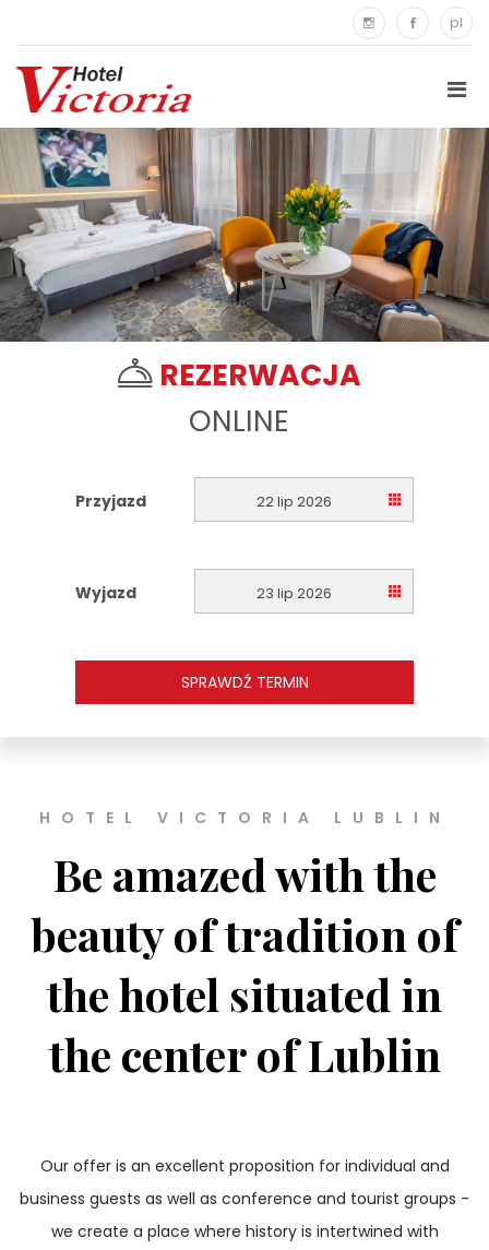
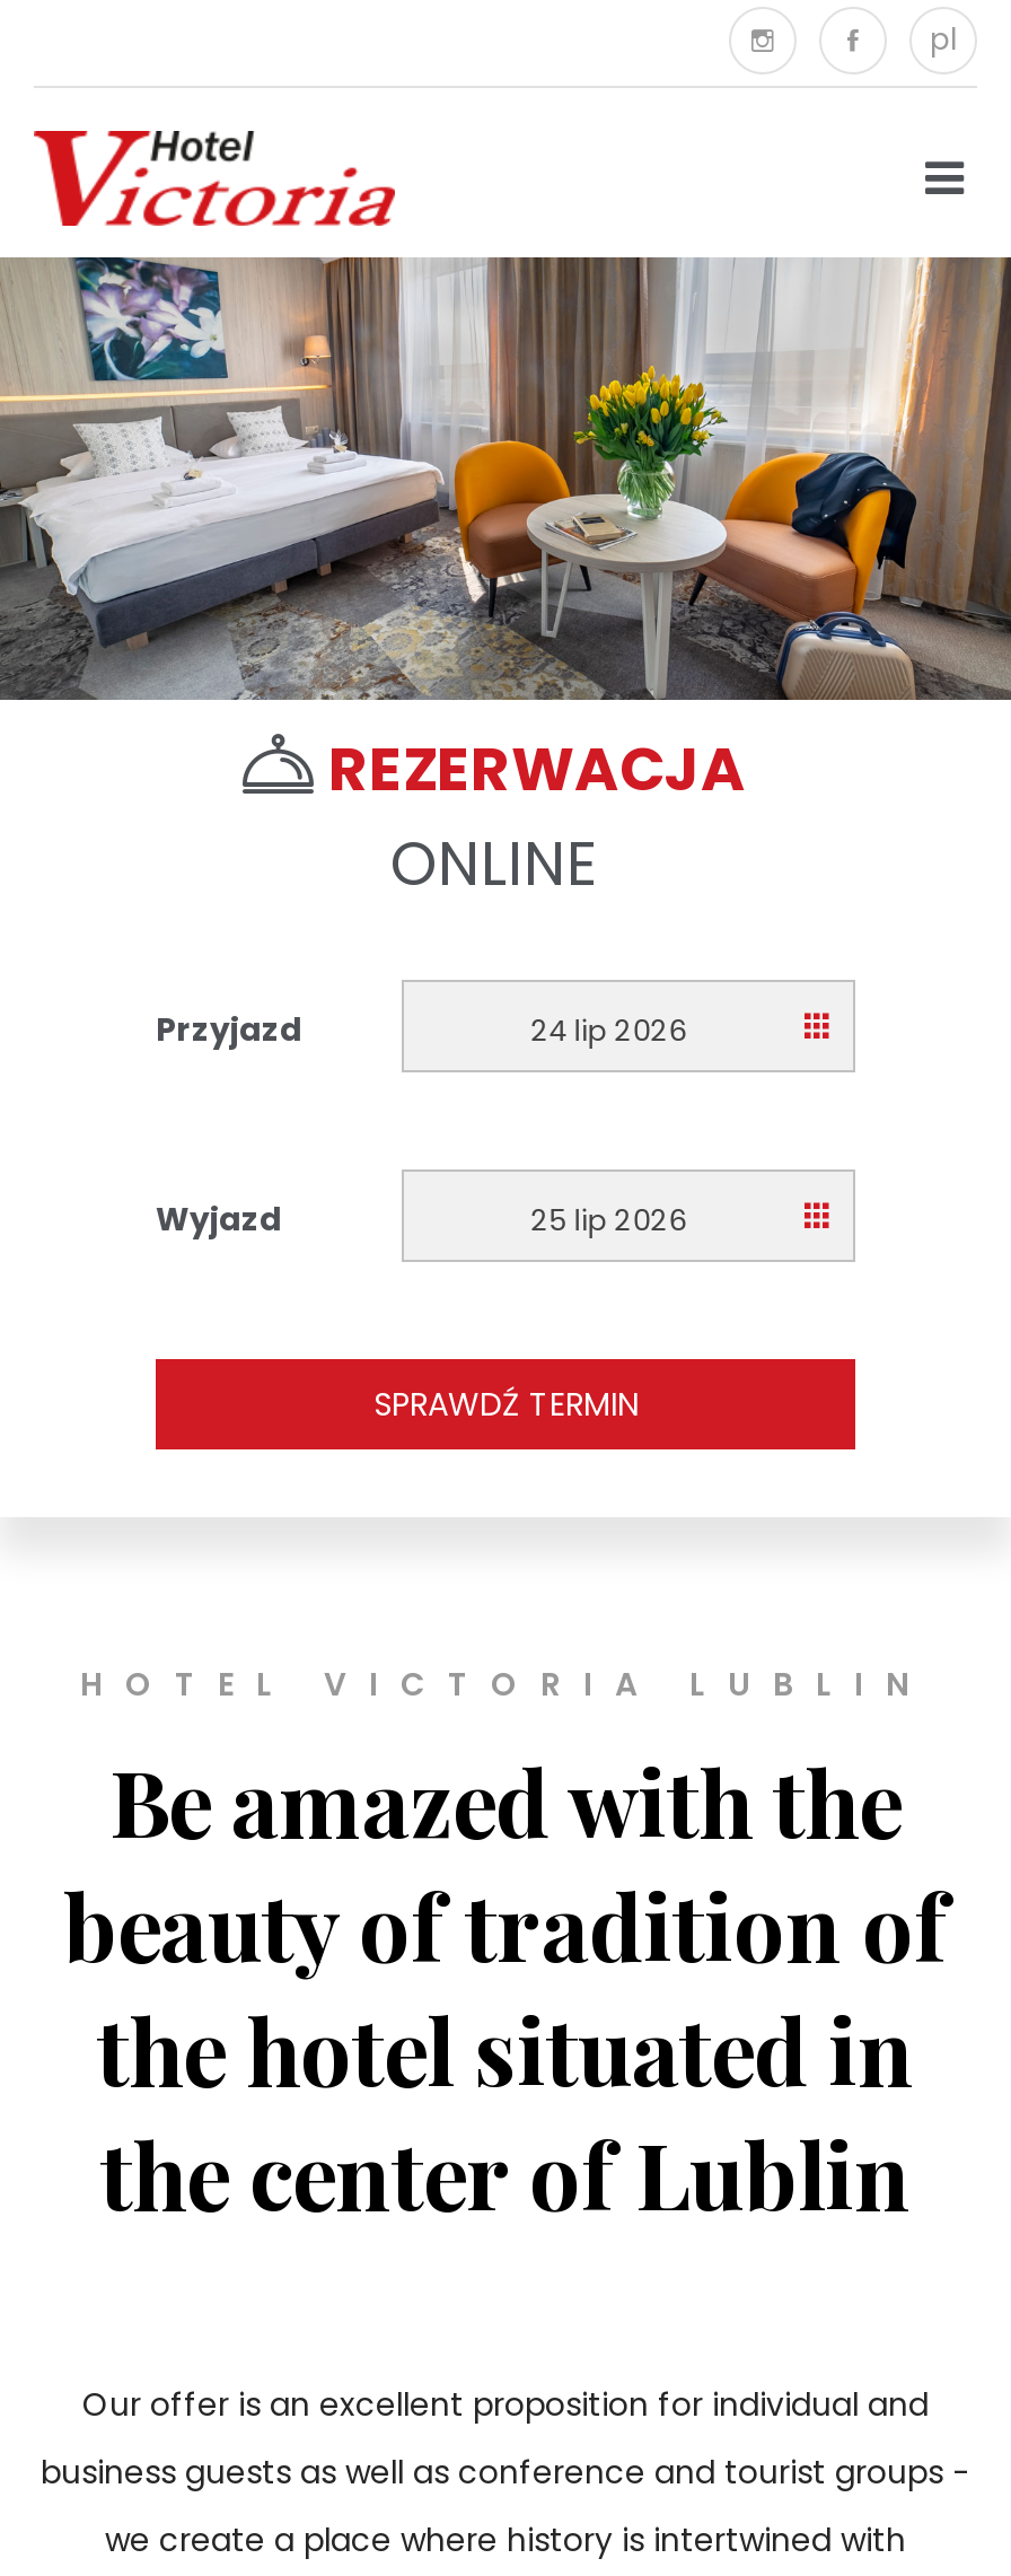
[257,492,332,511] 22 lip 2026 -> [531,1011,686,1050] 24 lip 2026
[257,584,332,603] 23 lip 2026 -> [531,1201,686,1239] 25 lip 2026

